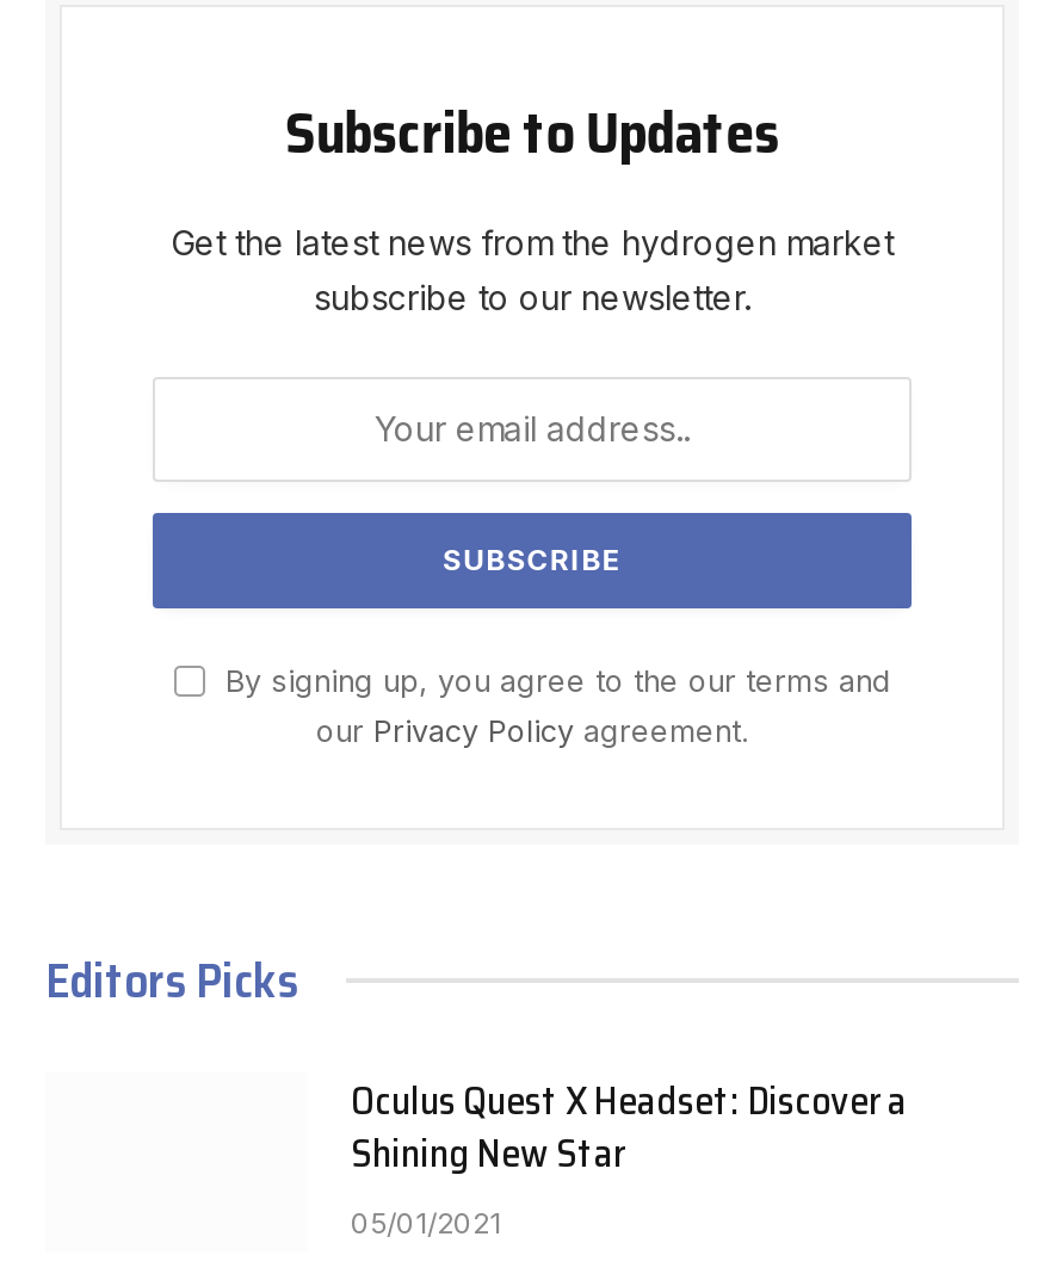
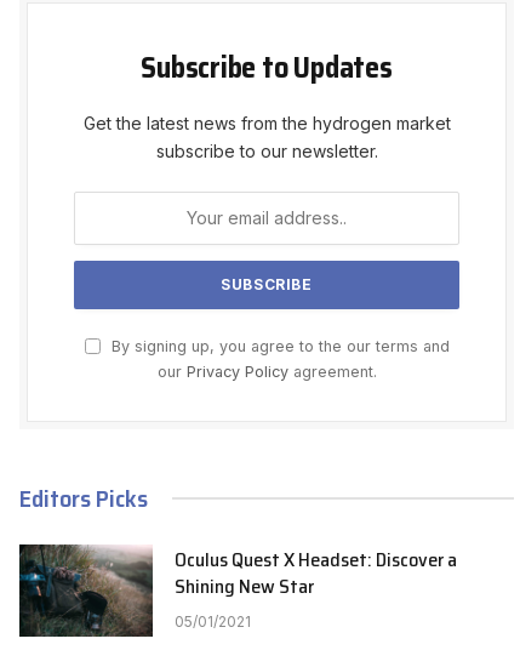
none -> [18,543,154,638] [image]

